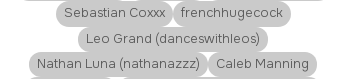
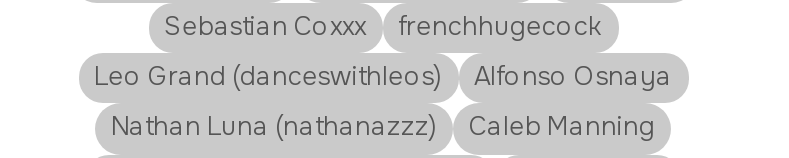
none -> [474,61,672,93] Alfonso Osnaya

